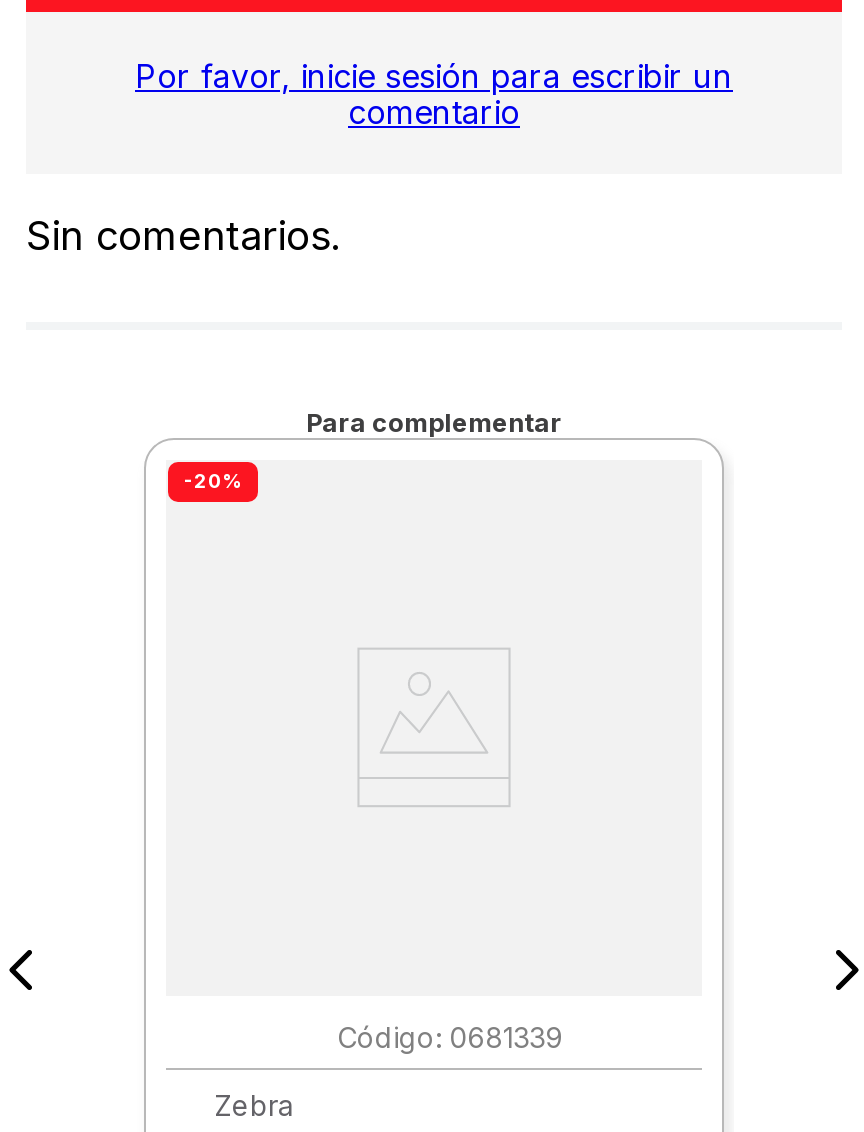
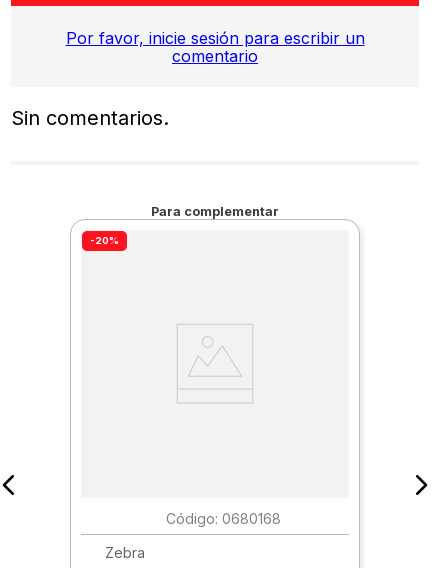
[435,1021,563,1055] : 0681339 -> [214,510,280,527] : 0680168

